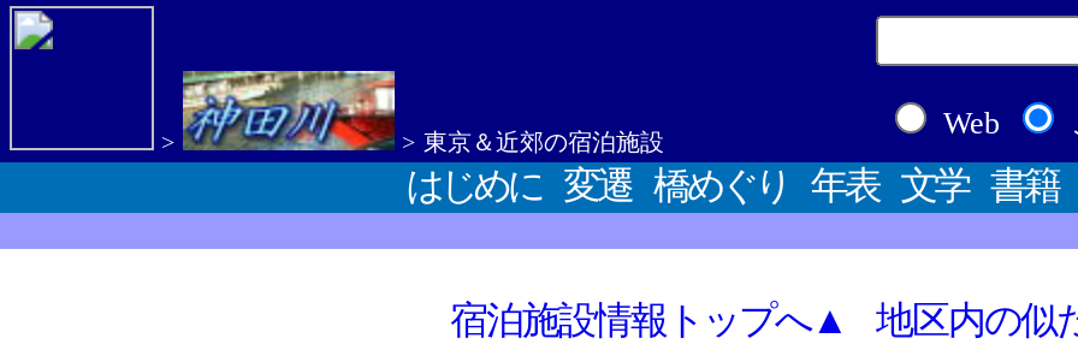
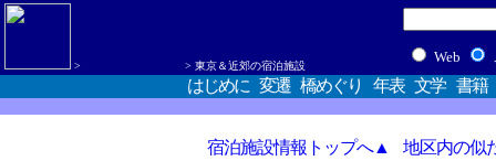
[180,69,397,153] [image] -> none

